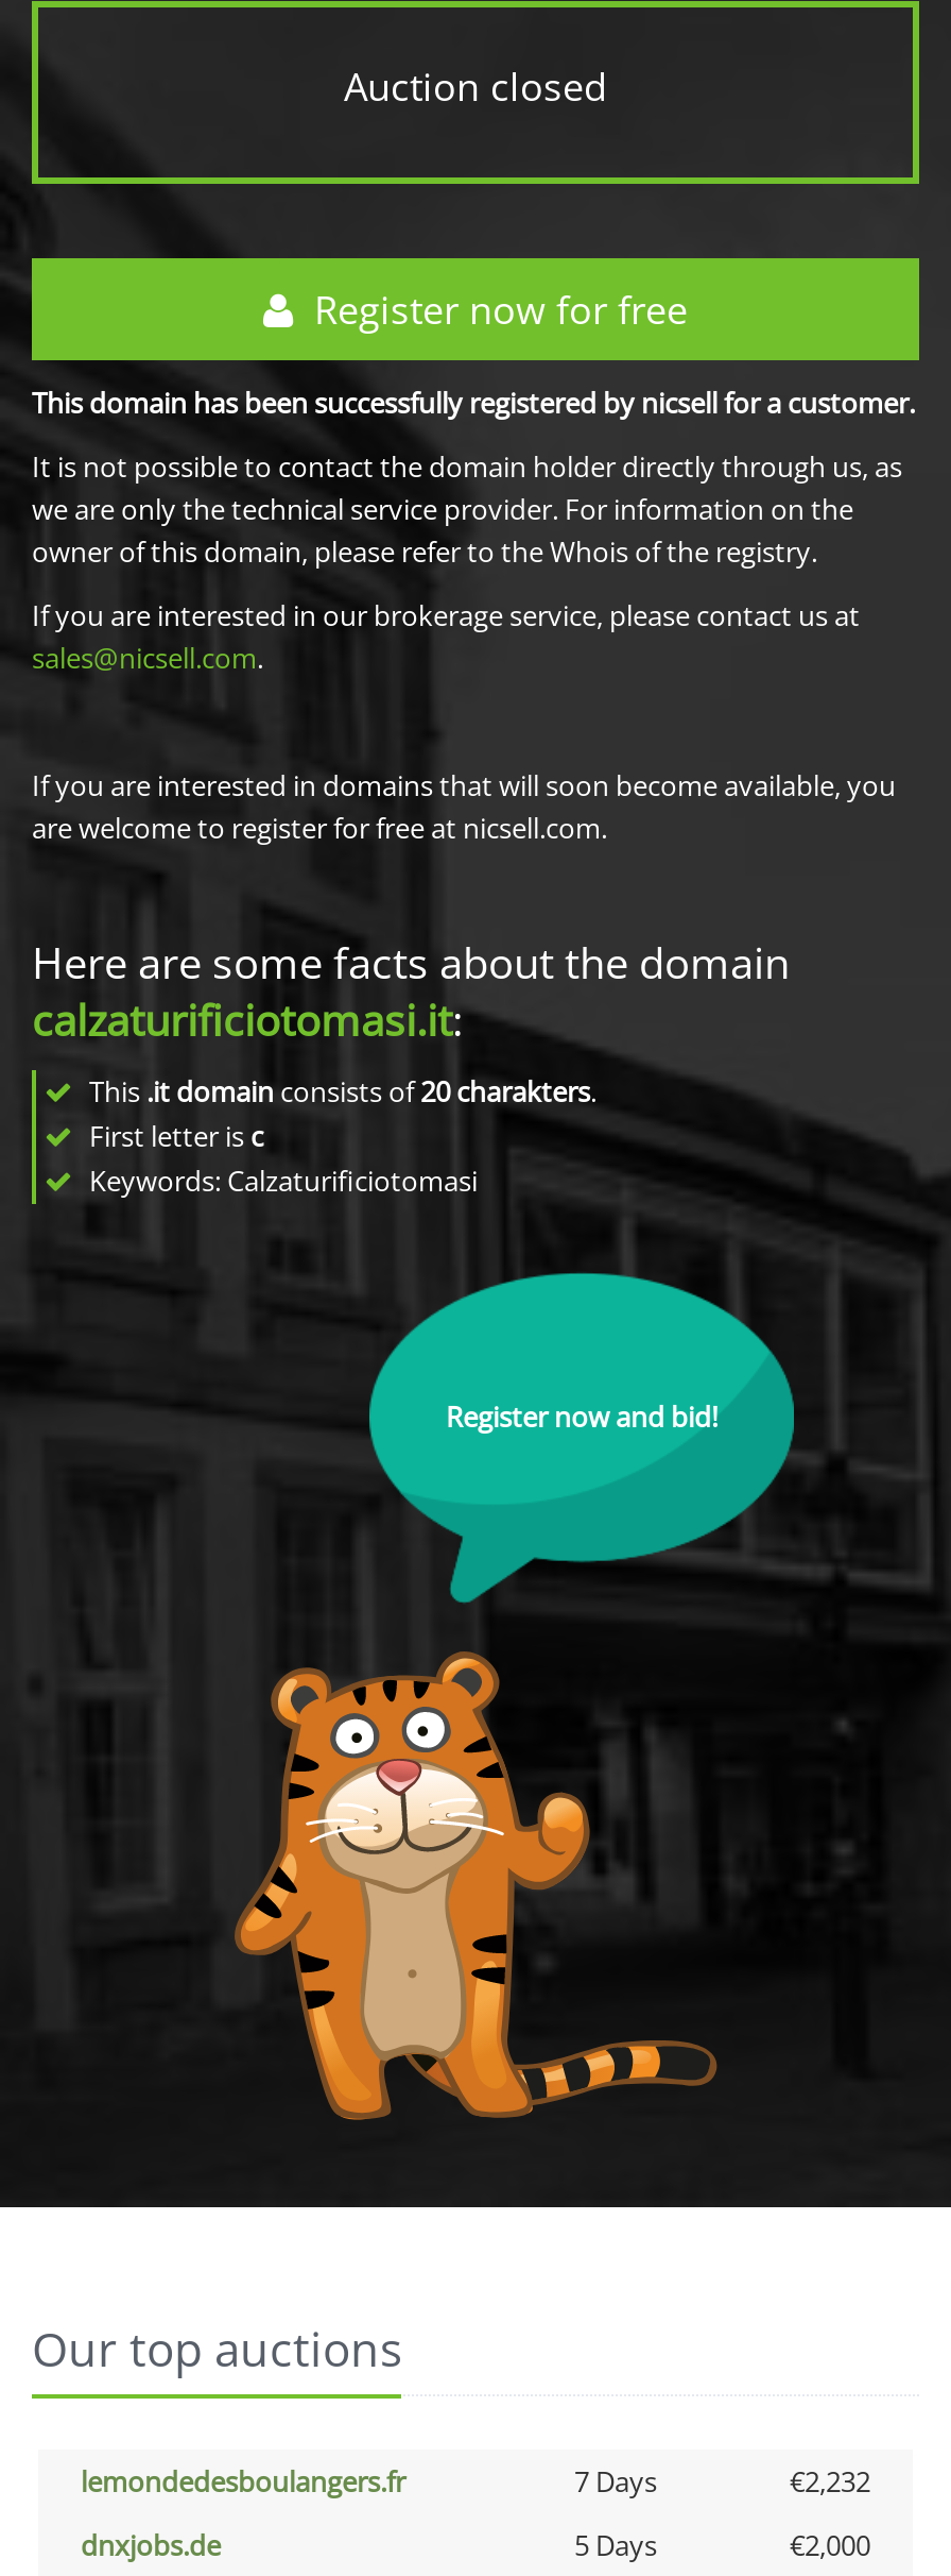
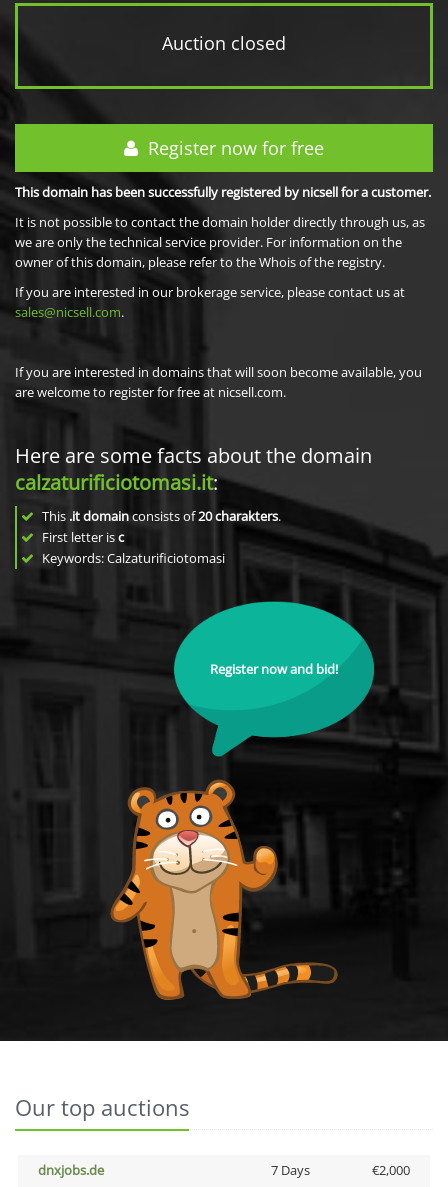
[81,2462,870,2501] lemondedesboulangers.fr | 7 Days | €2,232 -> none
[574,2526,657,2564] 5 Days -> [270,1161,309,1179] 7 Days

